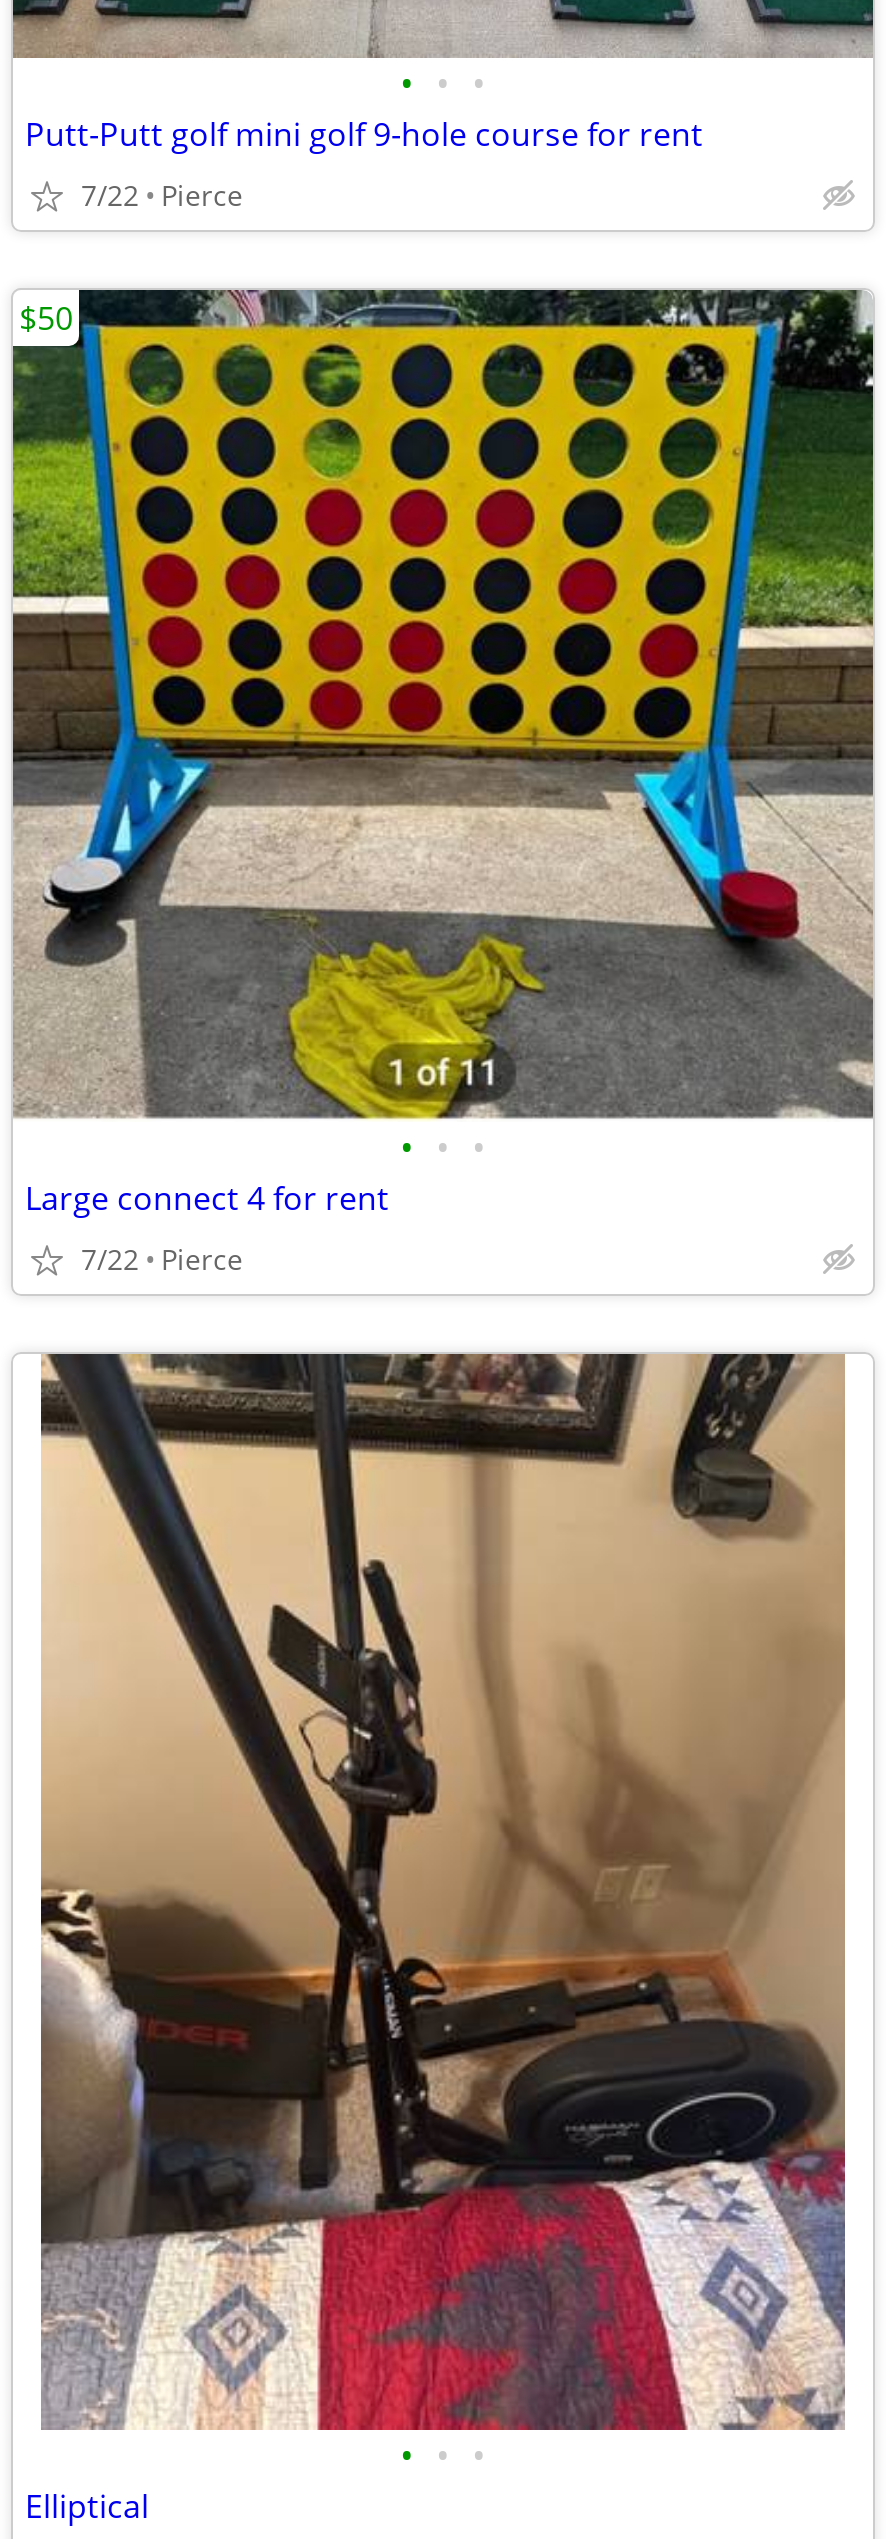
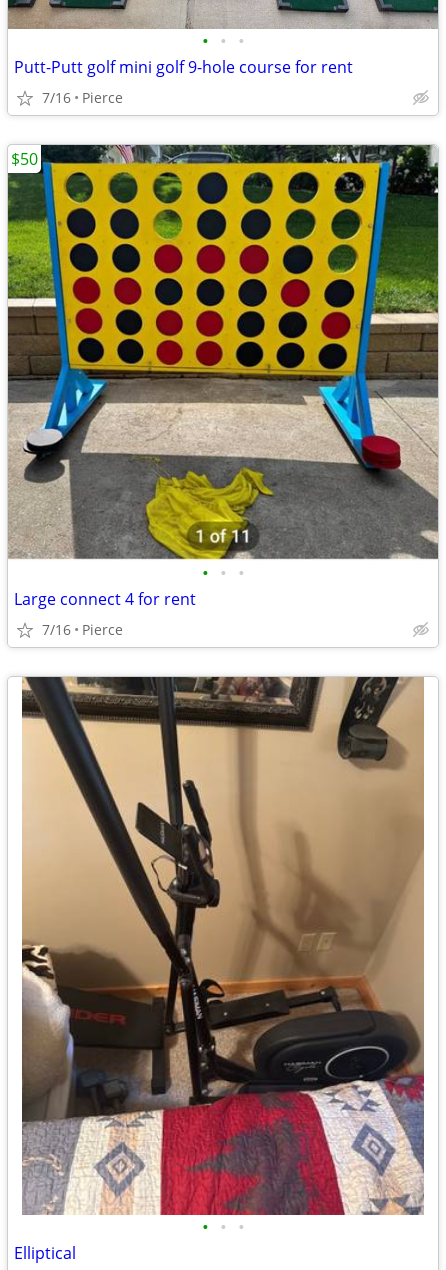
[81,176,243,214] 7/22 Pierce -> [42,88,123,107] 7/16 Pierce
[81,1240,243,1278] 7/22 Pierce -> [42,620,123,639] 7/16 Pierce

